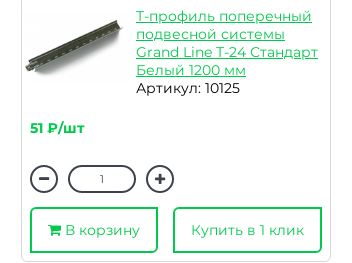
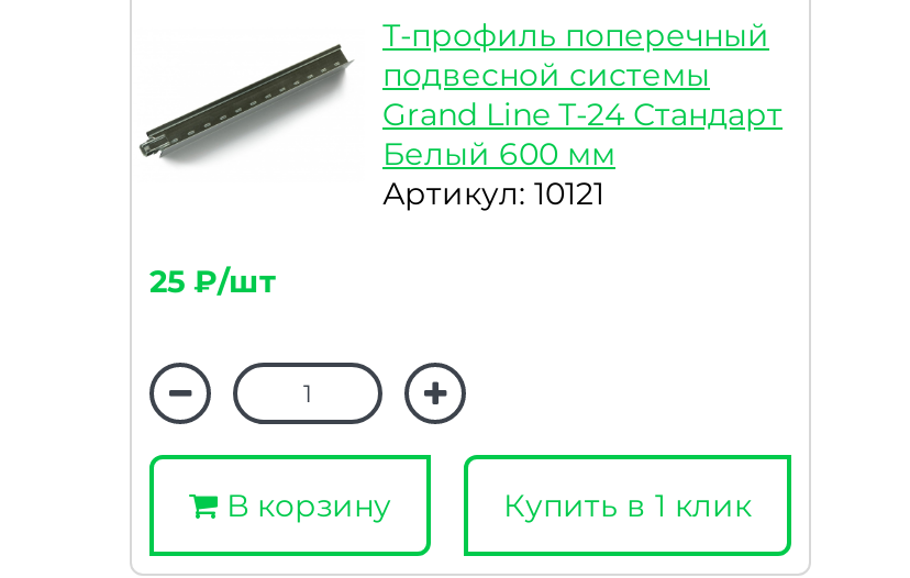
[136,61,246,79] Белый 1200 мм -> [382,134,615,174] Белый 600 мм
[136,79,240,97] Артикул: 10125 -> [382,174,604,213] Артикул: 10121
[30,119,84,137] 51 ₽/шт -> [149,262,275,301] 25 ₽/шт

